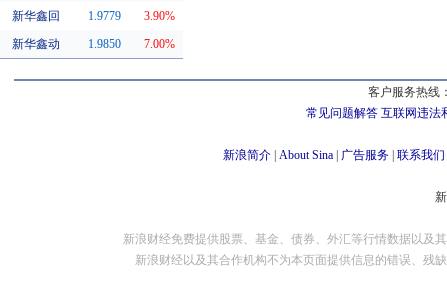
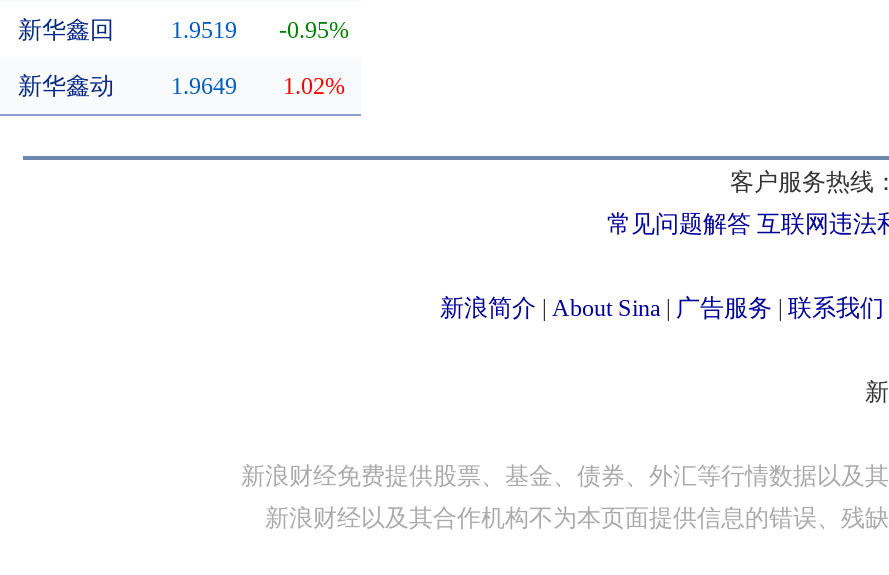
[88,9,121,23] 1.9779 -> [171,16,237,44] 1.9519
[144,9,175,23] 3.90% -> [279,16,349,44] -0.95%
[88,37,121,51] 1.9850 -> [171,72,237,100] 1.9649
[144,37,175,51] 7.00% -> [283,72,345,100] 1.02%

